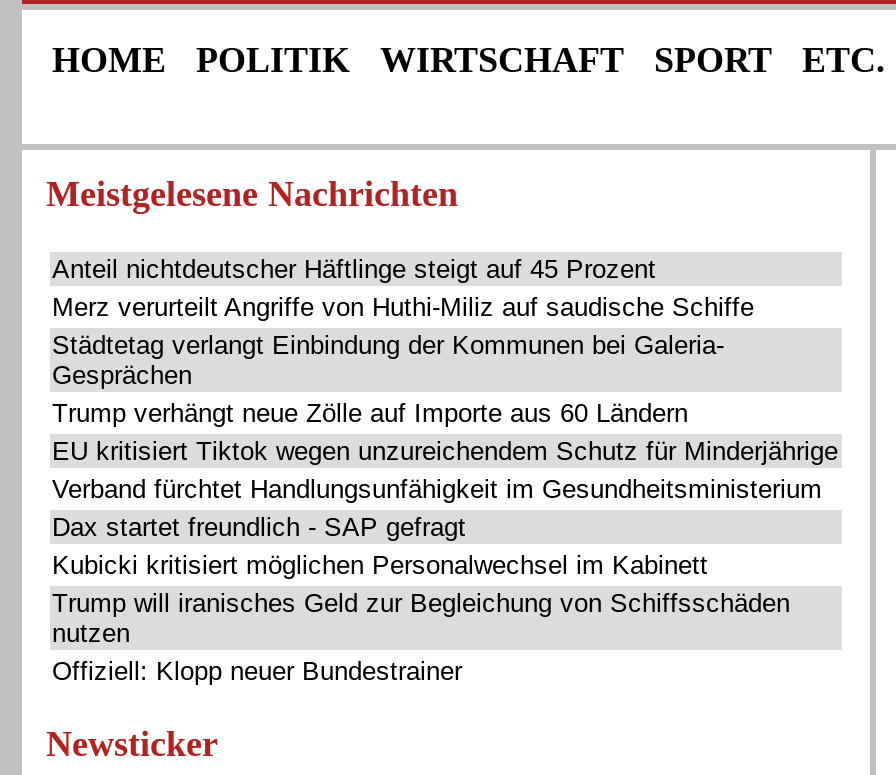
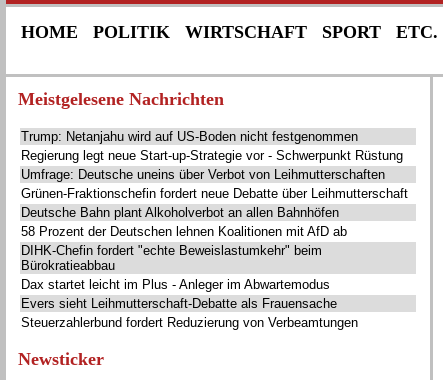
[52,254,838,686] Anteil nichtdeutscher Häftlinge steigt auf 45 Prozent | Merz verurteilt Angriffe von Huthi-Miliz auf saudische Schiffe | Städtetag verlangt Einbindung der Kommunen bei Galeria- | Gesprächen | Trump verhängt neue Zölle auf Importe aus 60 Ländern | EU kritisiert Tiktok wegen unzureichendem Schutz für Minderjährige | Verband fürchtet Handlungsunfähigkeit im Gesundheitsministerium | Dax startet freundlich - SAP gefragt | Kubicki kritisiert möglichen Personalwechsel im Kabinett | Trump will iranisches Geld zur Begleichung von Schiffsschäden | nutzen | Offiziell: Klopp neuer Bundestrainer -> [21,129,408,330] Trump: Netanjahu wird auf US-Boden nicht festgenommen | Regierung legt neue Start-up-Strategie vor - Schwerpunkt Rüstung | Umfrage: Deutsche uneins über Verbot von Leihmutterschaften | Grünen-Fraktionschefin fordert neue Debatte über Leihmutterschaft | Deutsche Bahn plant Alkoholverbot an allen Bahnhöfen | 58 Prozent der Deutschen lehnen Koalitionen mit AfD ab | DIHK-Chefin fordert "echte Beweislastumkehr" beim | Bürokratieabbau | Dax startet leicht im Plus - Anleger im Abwartemodus | Evers sieht Leihmutterschaft-Debatte als Frauensache | Steuerzahlerbund fordert Reduzierung von Verbeamtungen

